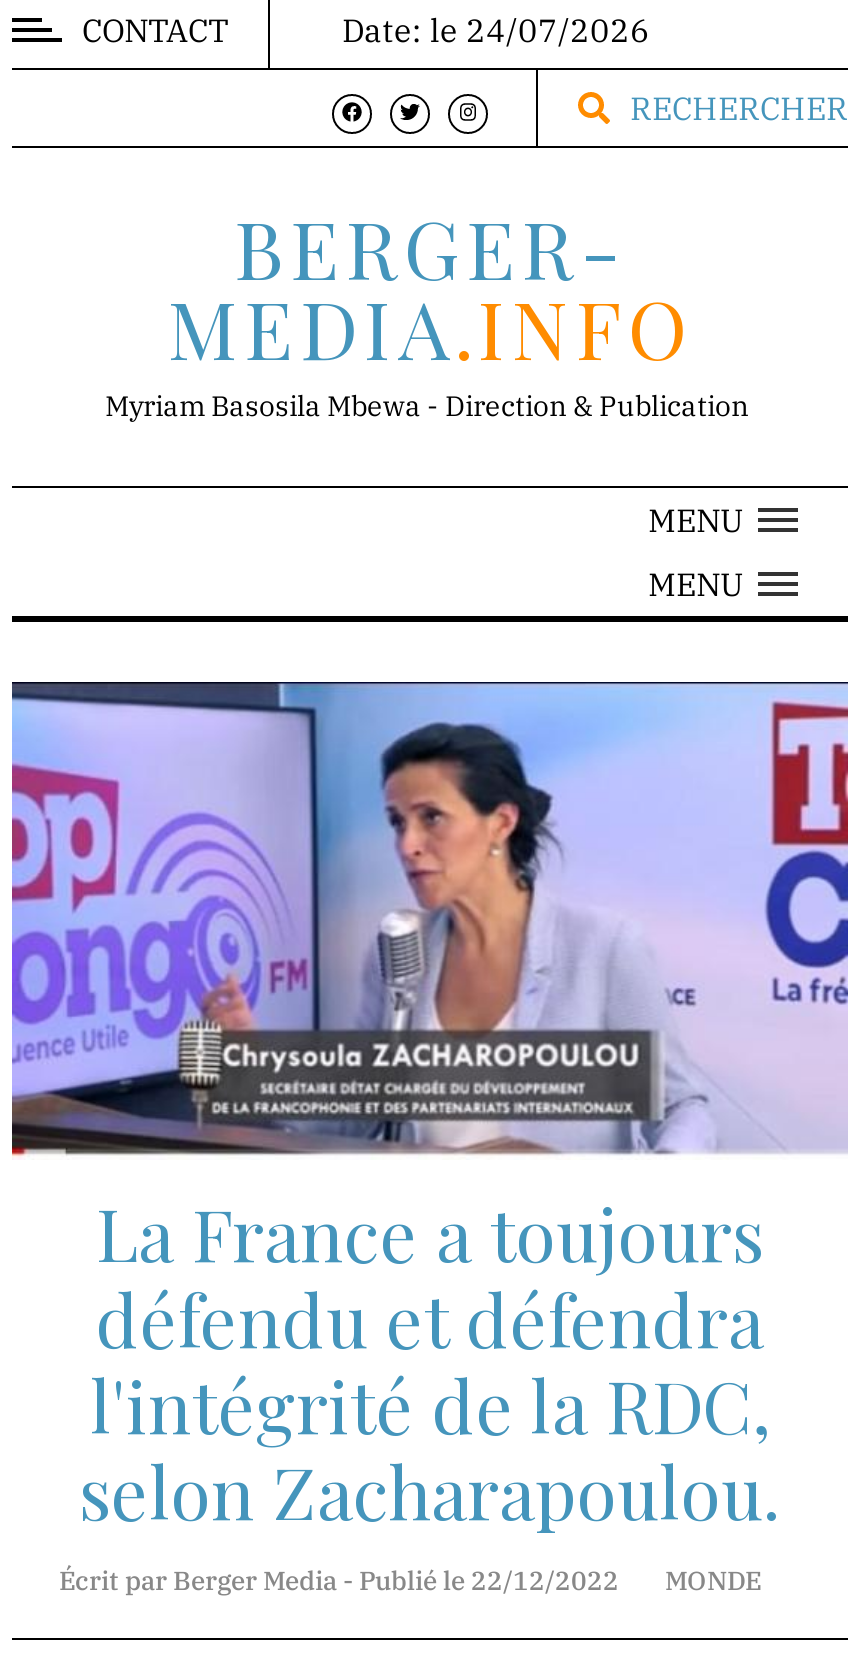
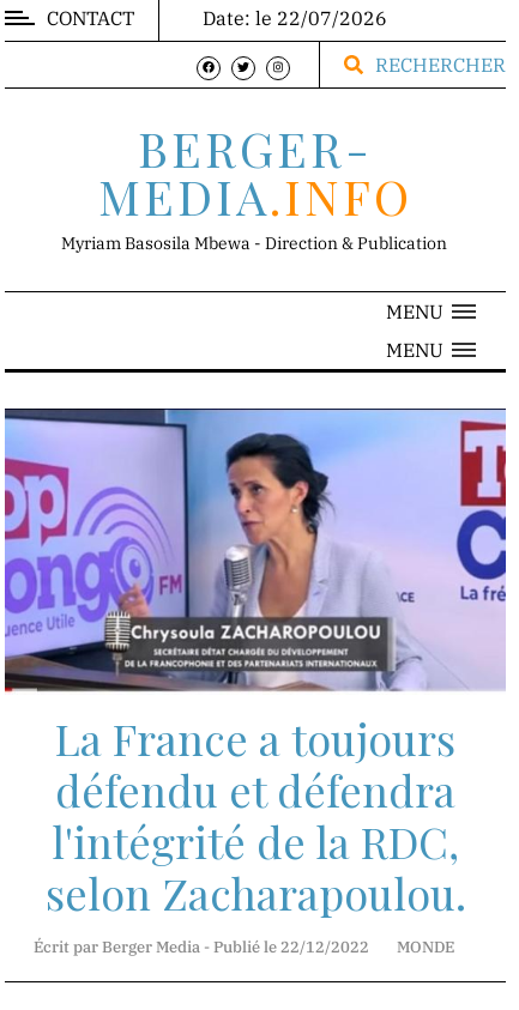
[318,10,650,50] Date: le 24/07/2026 -> [188,6,387,30] Date: le 22/07/2026

